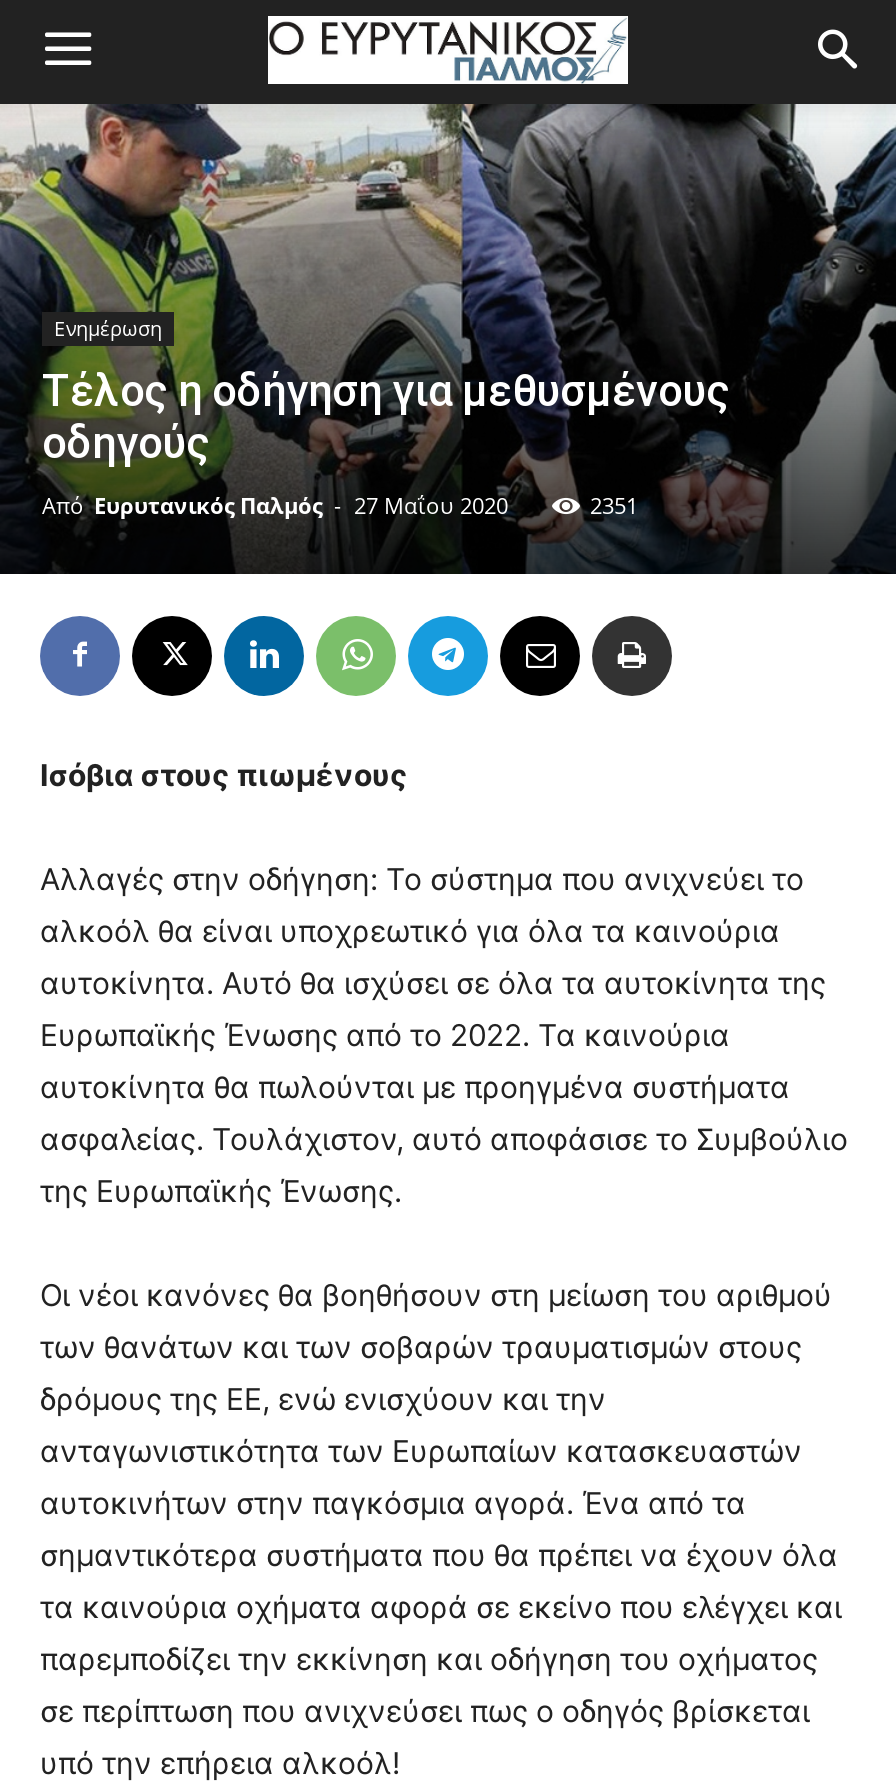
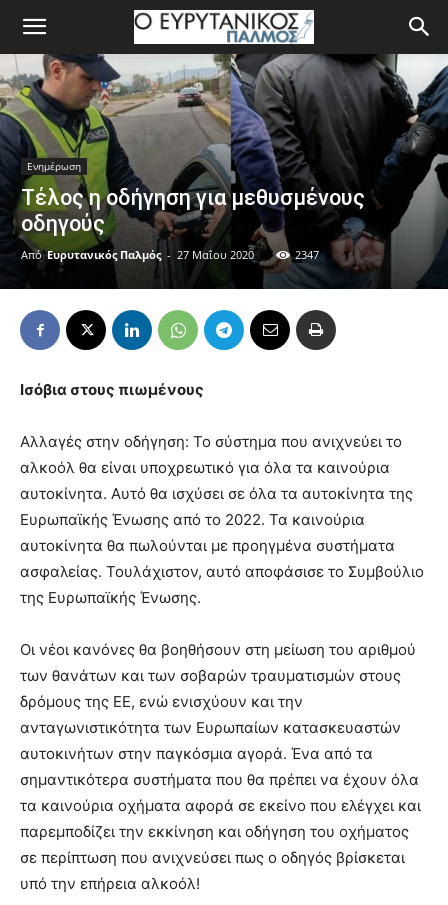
[590,490,638,520] 2351 -> [295,247,319,262] 2347

